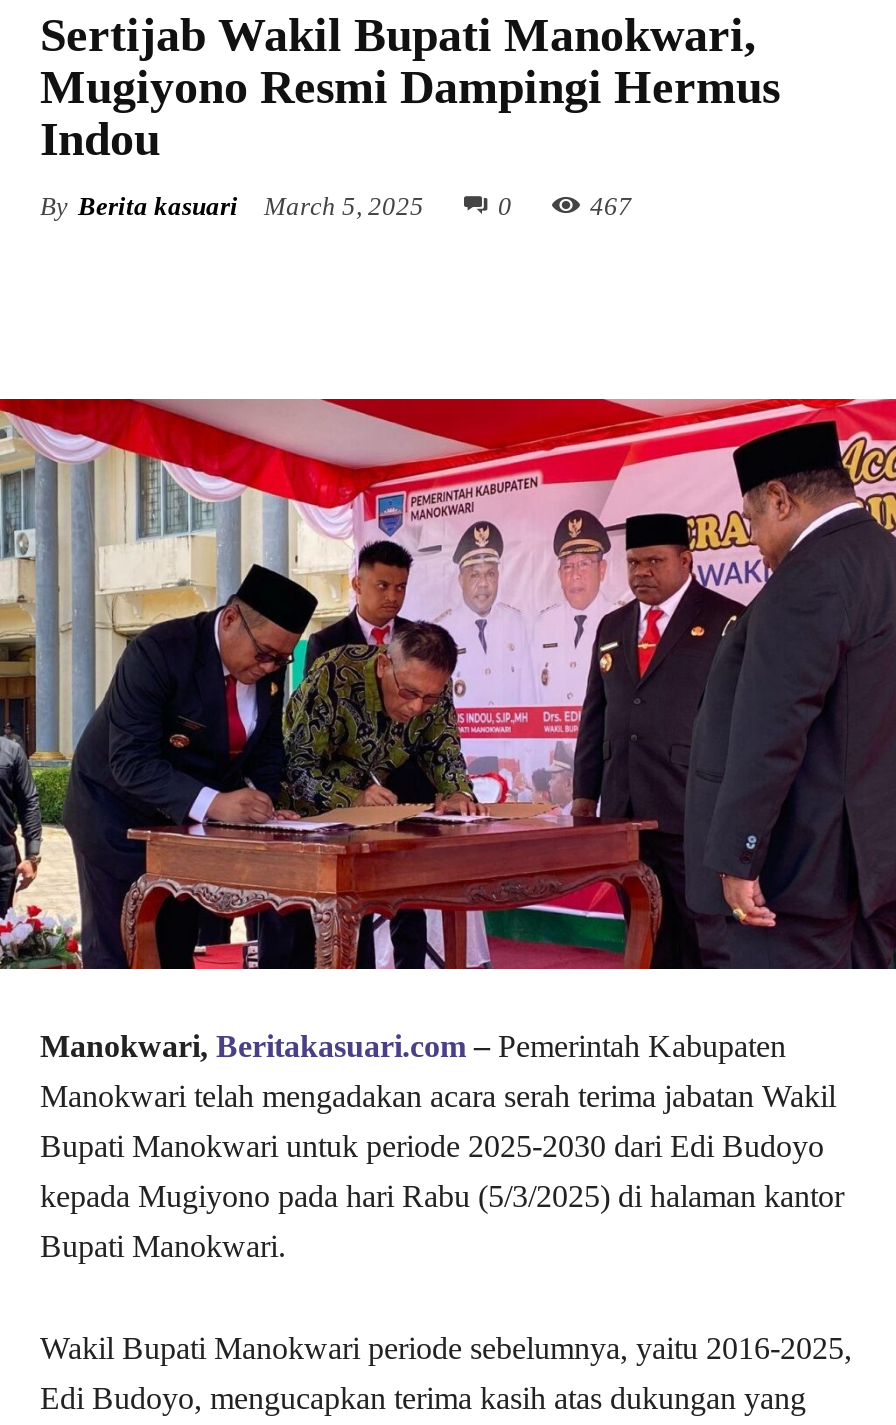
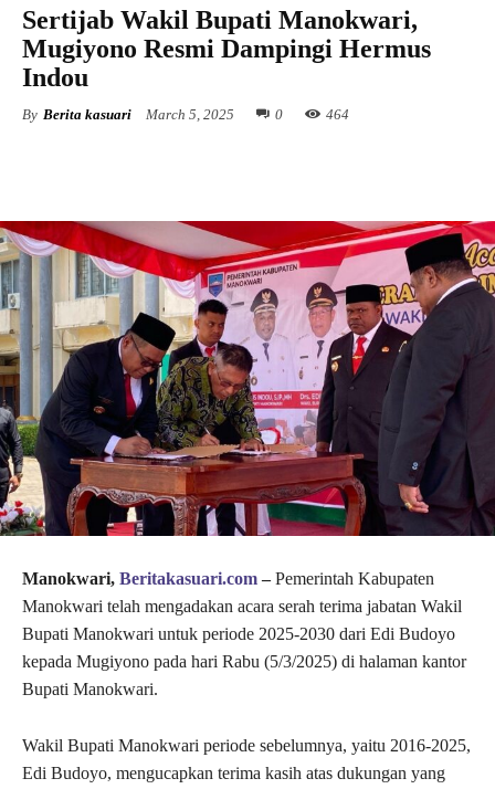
[590,191,632,221] 467 -> [326,106,349,123] 464

